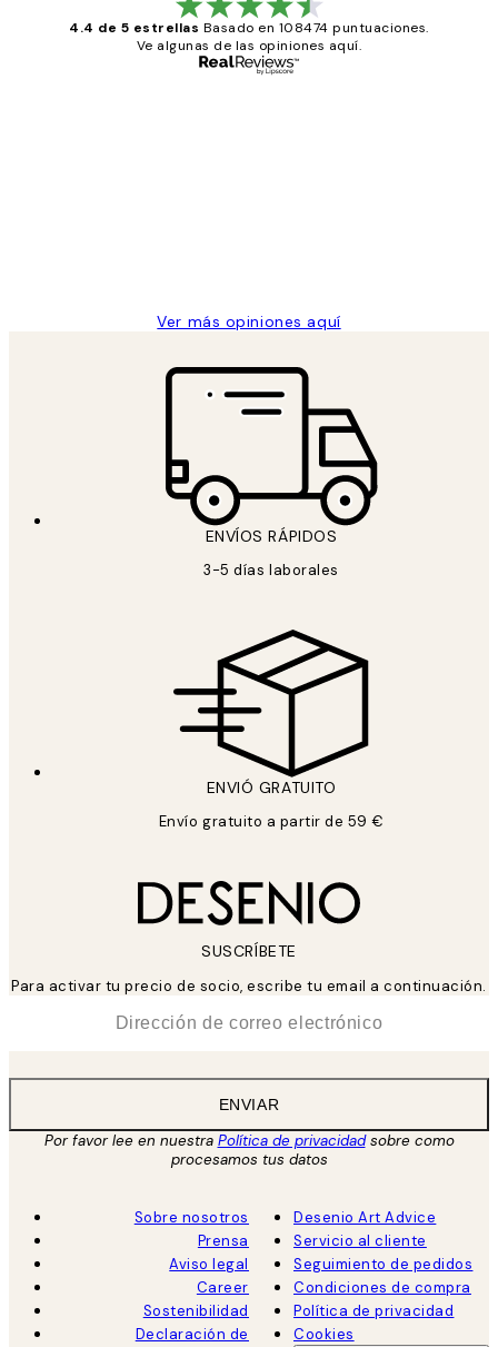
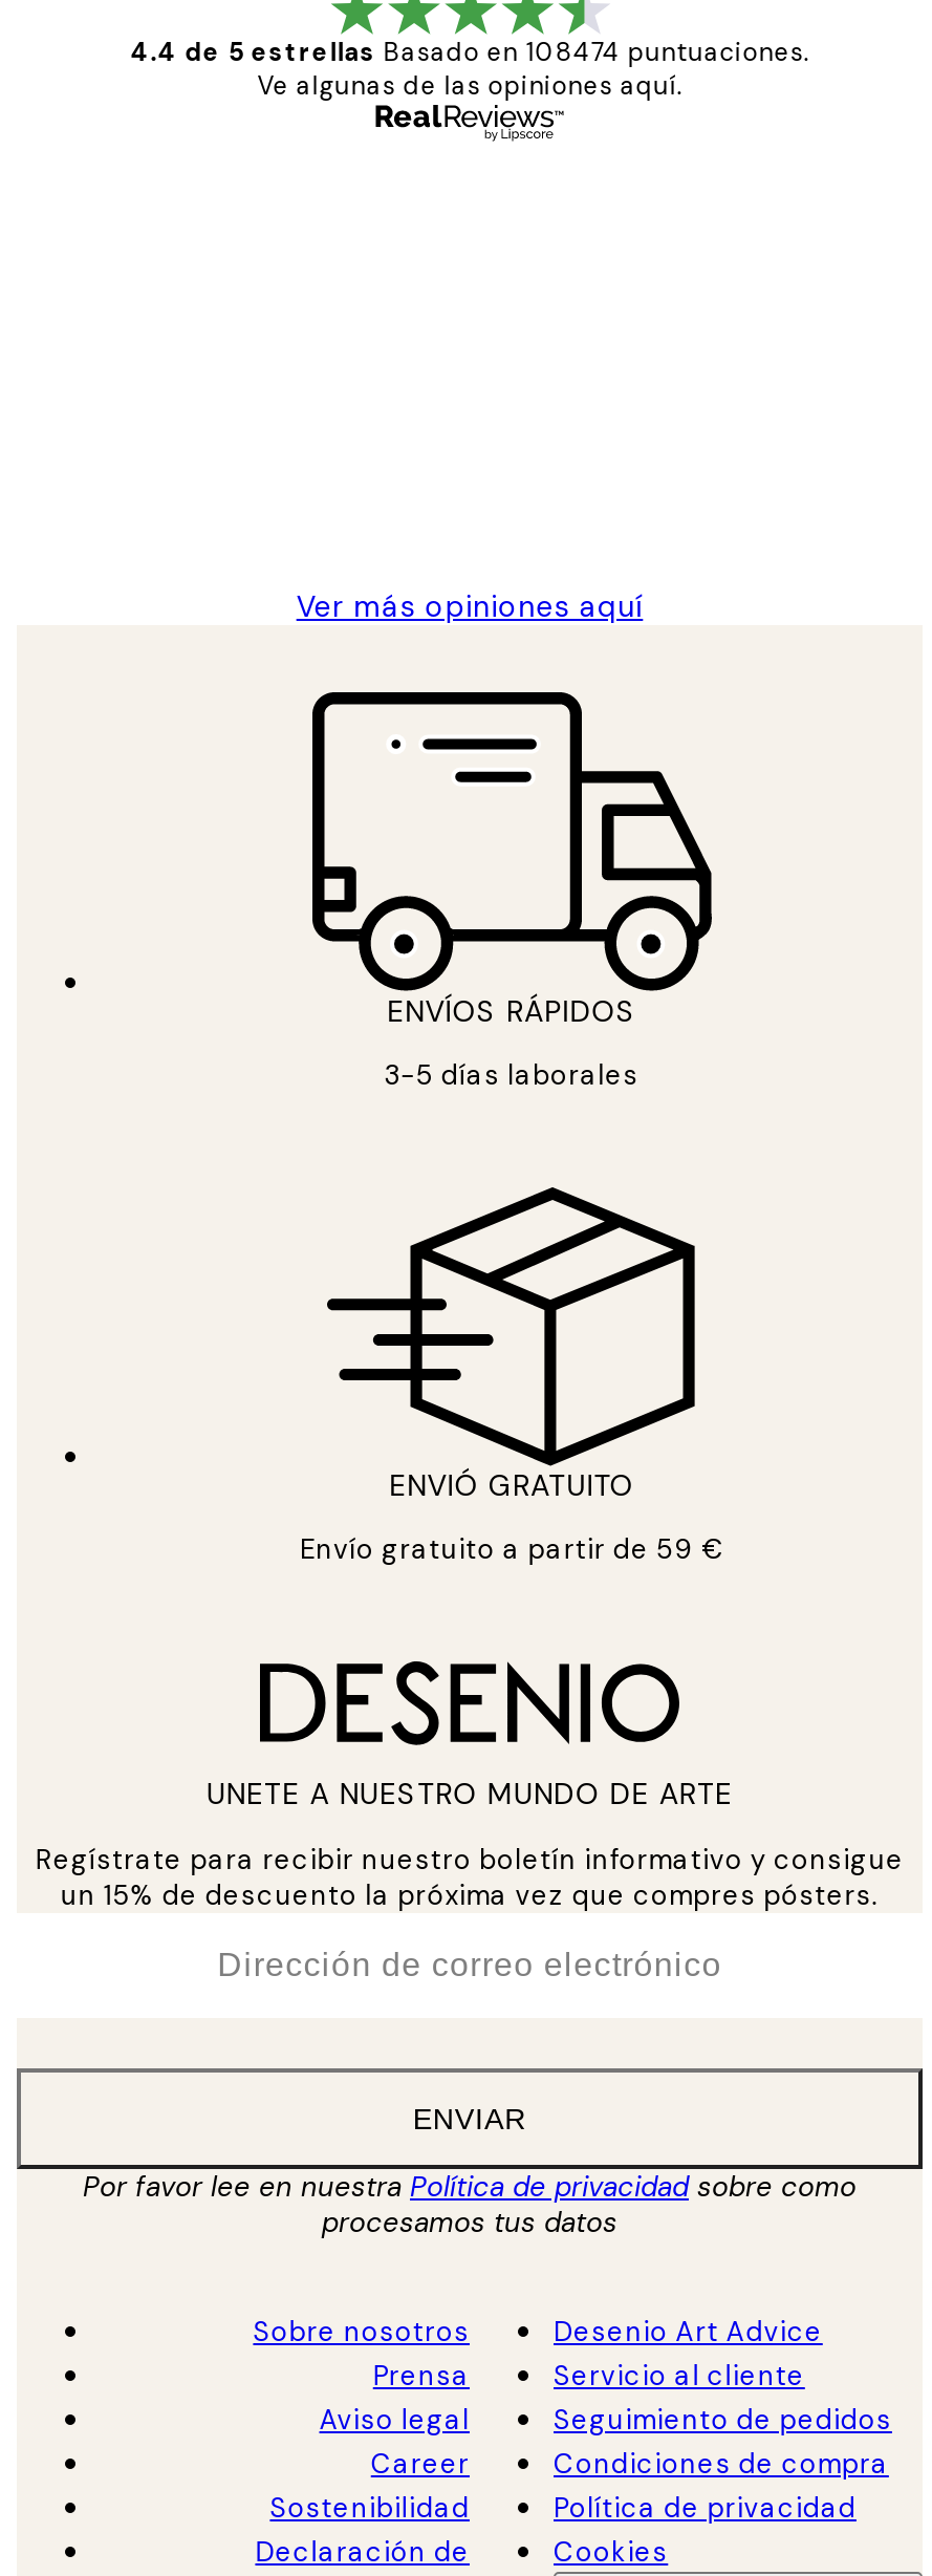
[201,942,297,962] SUSCRÍBETE -> [206,1776,733,1813] UNETE A NUESTRO MUNDO DE ARTE
[11,977,487,996] Para activar tu precio de socio, escribe tu email a continuación. -> [35,1843,904,1914] Regístrate para recibir nuestro boletín informativo y consigue | un 15% de descuento la próxima vez que compres pósters.

